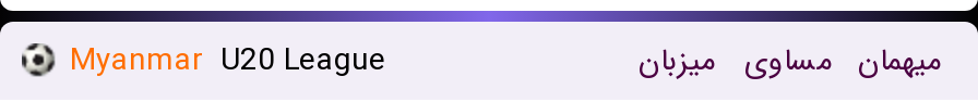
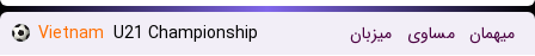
[70,37,386,85] Myanmar U20 League -> [38,20,258,46] Vietnam U21 Championship

